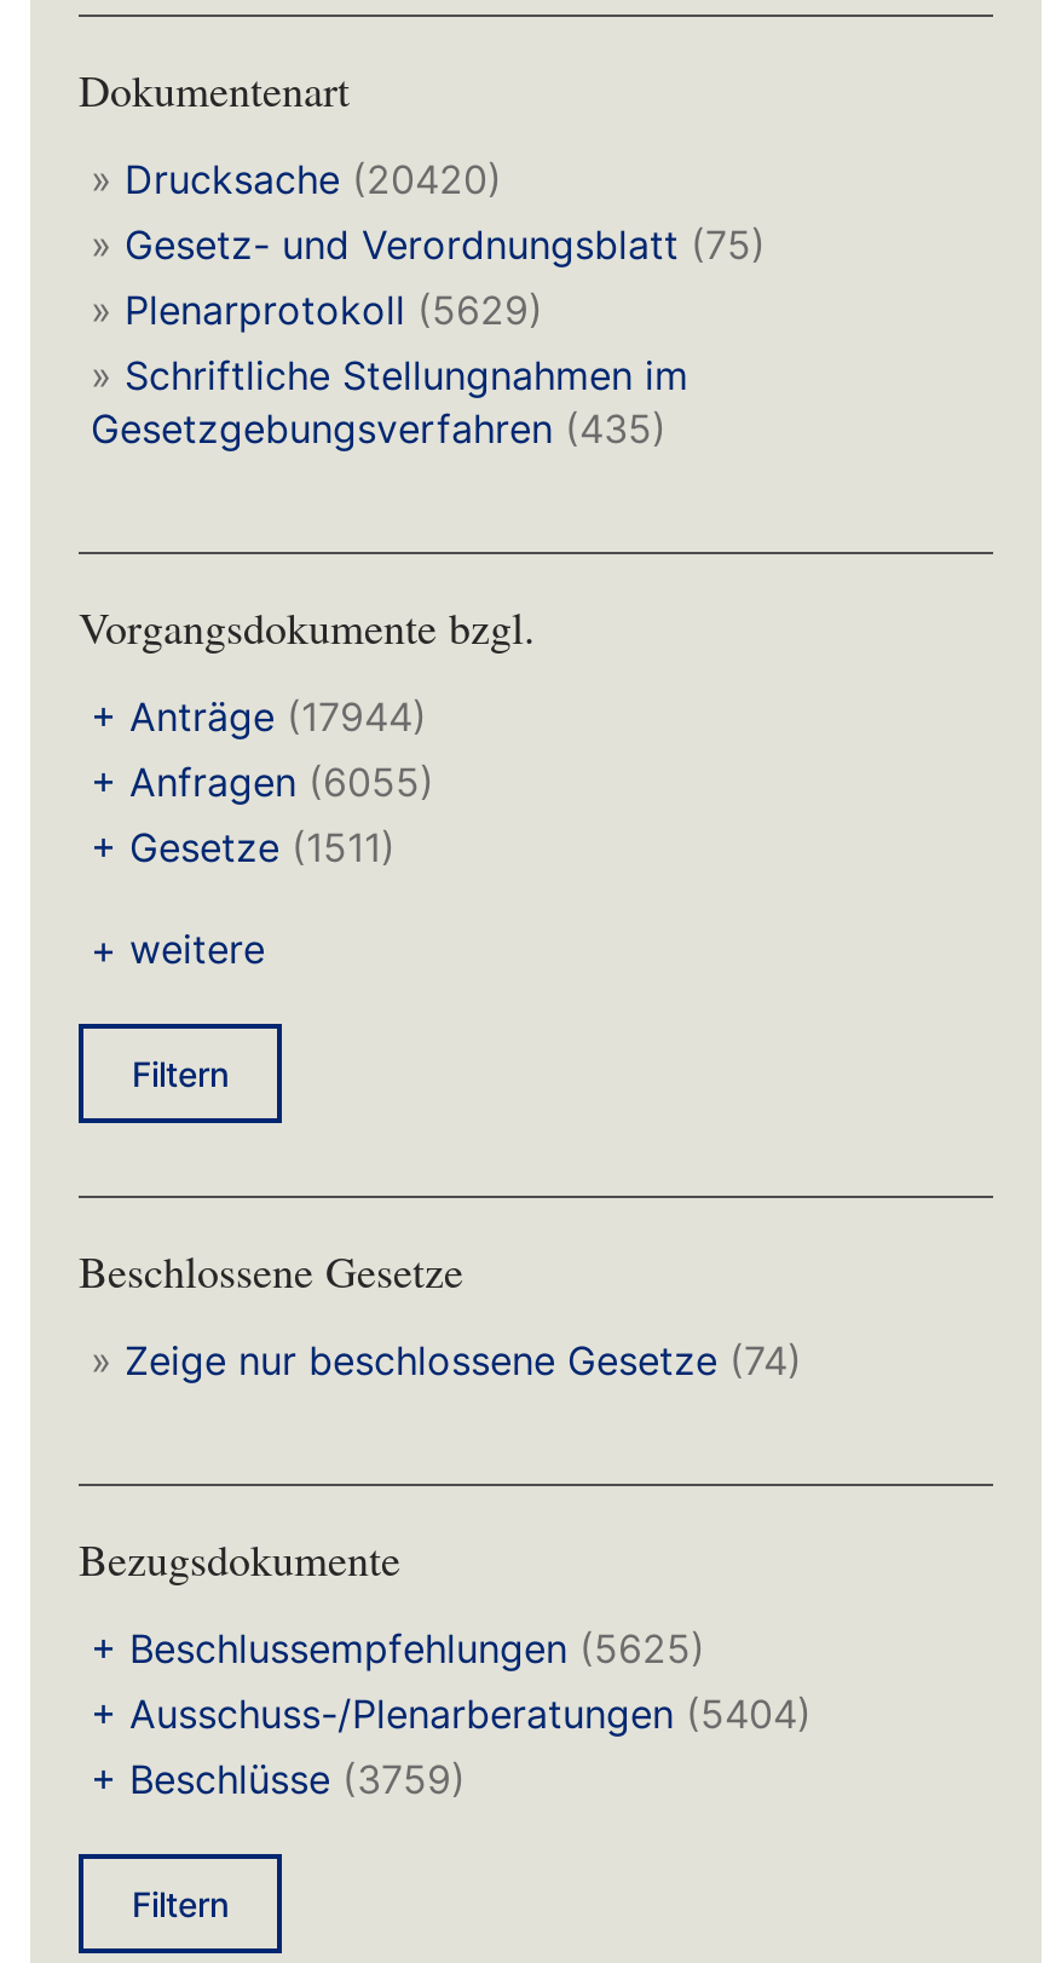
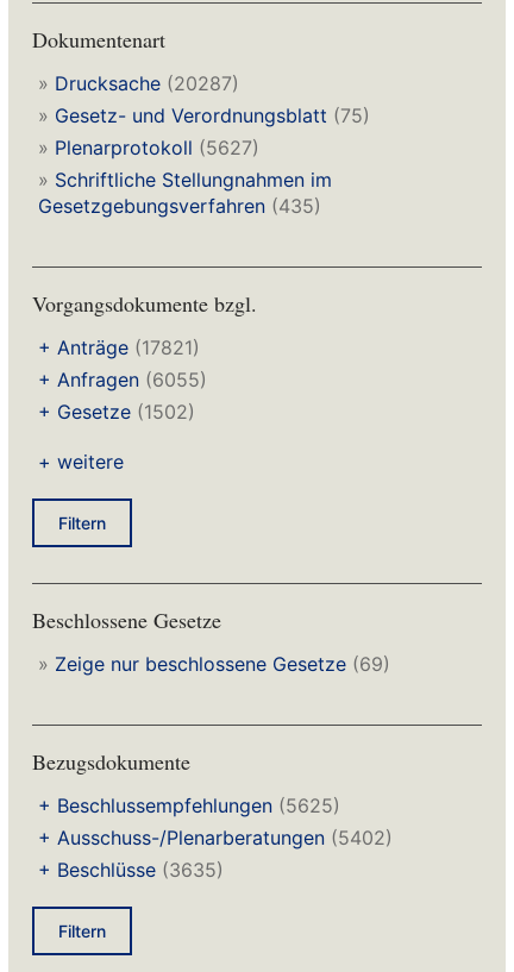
[91,155,502,203] » Drucksache (20420) -> [38,71,239,95] » Drucksache (20287)
[91,286,543,334] » Plenarprotokoll (5629) -> [38,136,259,159] » Plenarprotokoll (5627)
[91,692,427,741] + Anträge (17944) -> [38,336,200,359] + Anträge (17821)
[91,823,396,871] + Gesetze (1511) -> [38,400,195,424] + Gesetze (1502)
[91,1336,802,1385] » Zeige nur beschlossene Gesetze (74) -> [38,652,390,676] » Zeige nur beschlossene Gesetze (69)
[91,1689,812,1738] + Ausschuss-/Plenarberatungen (5404) -> [38,826,393,849] + Ausschuss-/Plenarberatungen (5402)
[91,1755,466,1803] + Beschlüsse (3759) -> [38,858,224,882] + Beschlüsse (3635)

